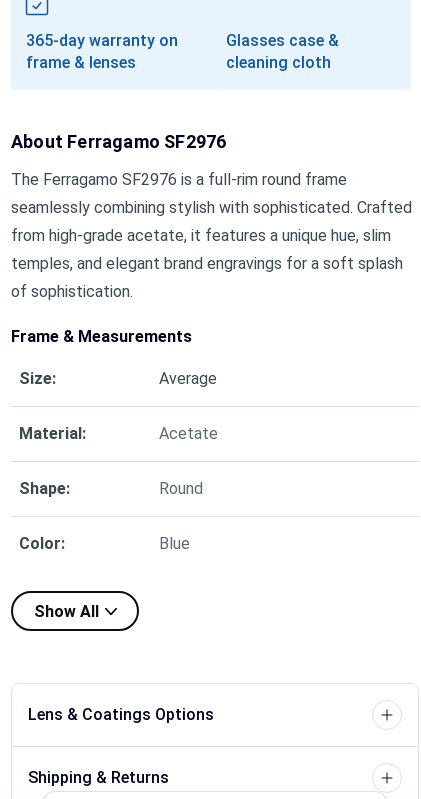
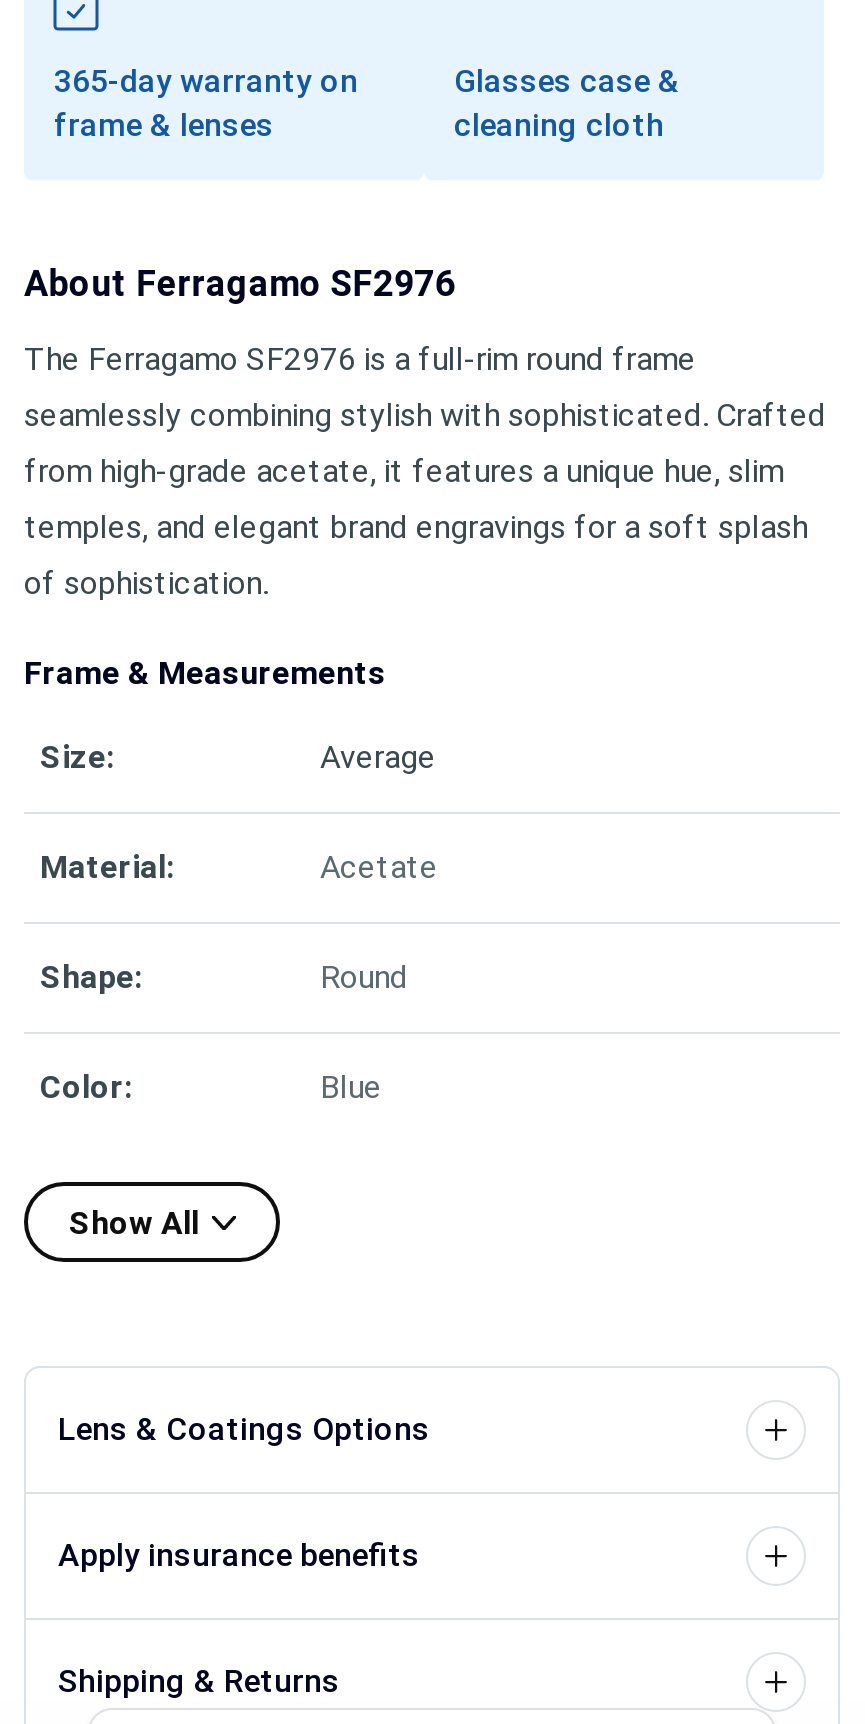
none -> [58,1536,420,1574] Apply insurance benefits

